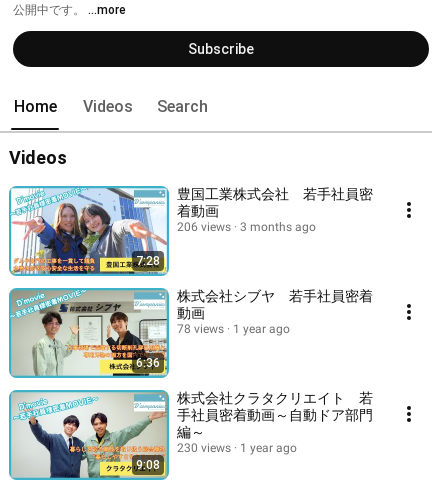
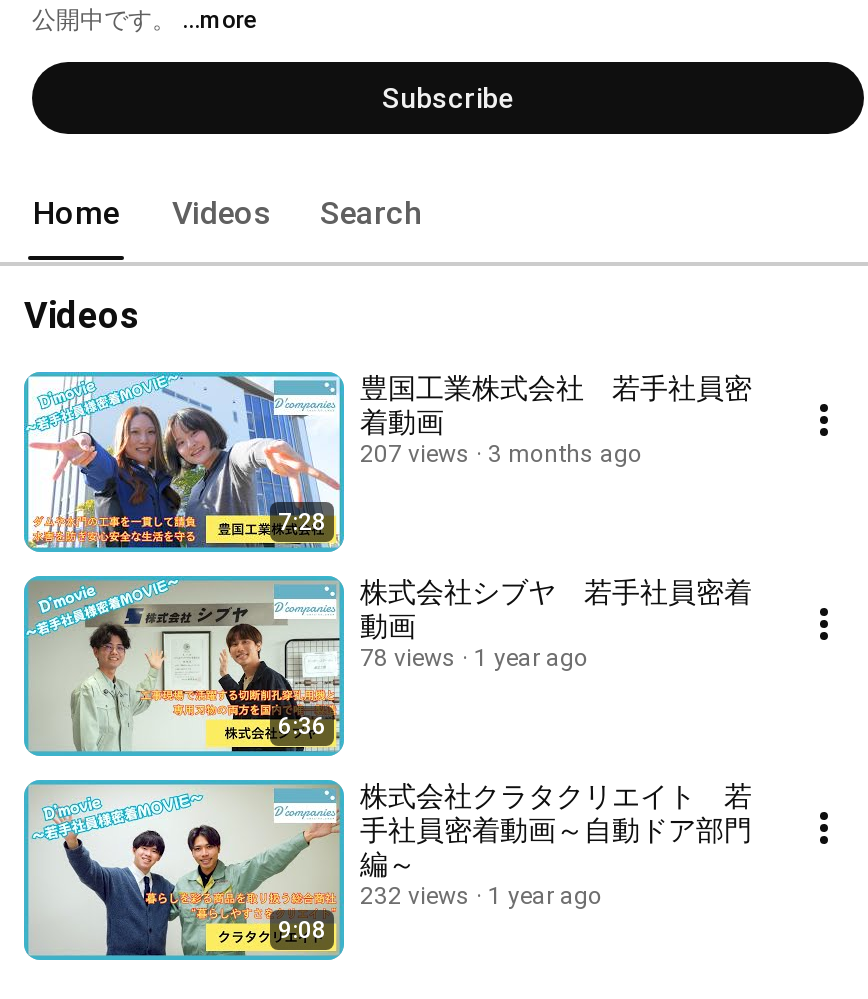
[177,220,316,234] 206 views 3 months ago -> [360,440,642,468] 207 views 3 months ago
[177,441,297,455] 230 views 1 year ago -> [360,882,602,910] 232 views 1 year ago

